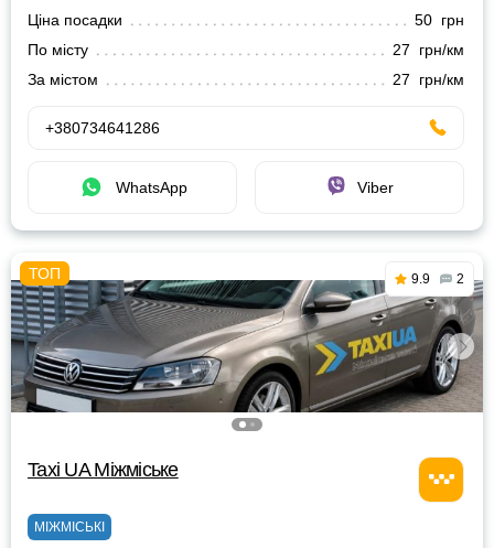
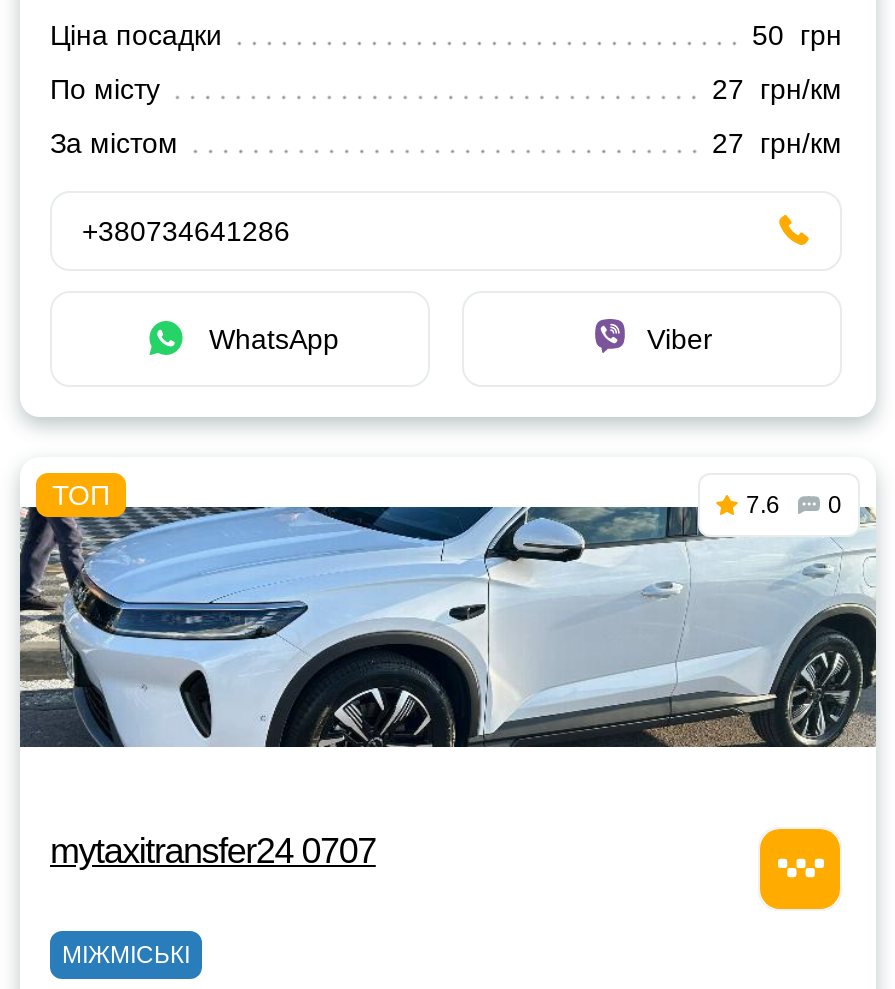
[10,271,484,432] [image] | 9.9 | 2 -> [20,491,876,781] [image] | 7.6 | 0
[28,459,178,481] Taxi UA Міжміське -> [50,831,376,871] mytaxitransfer24 0707

